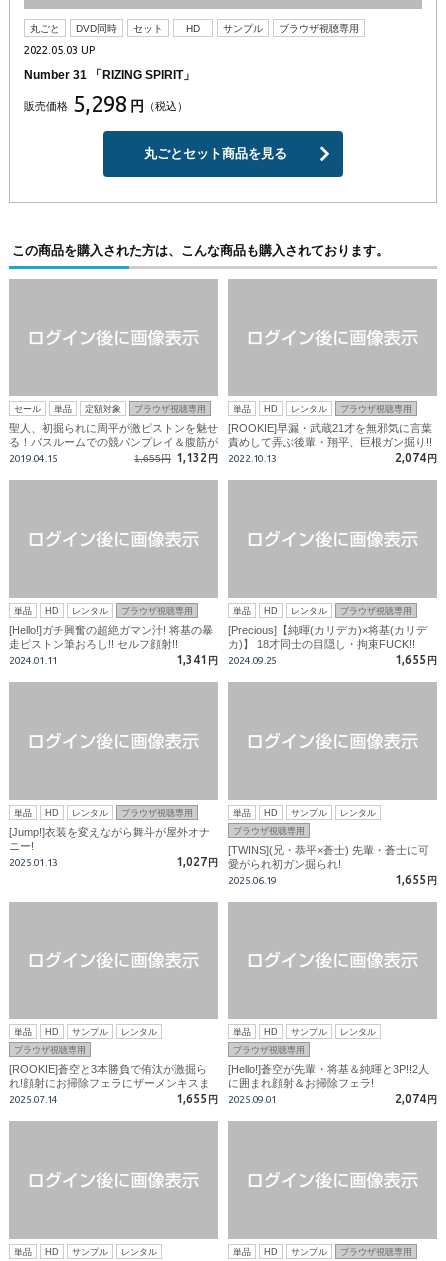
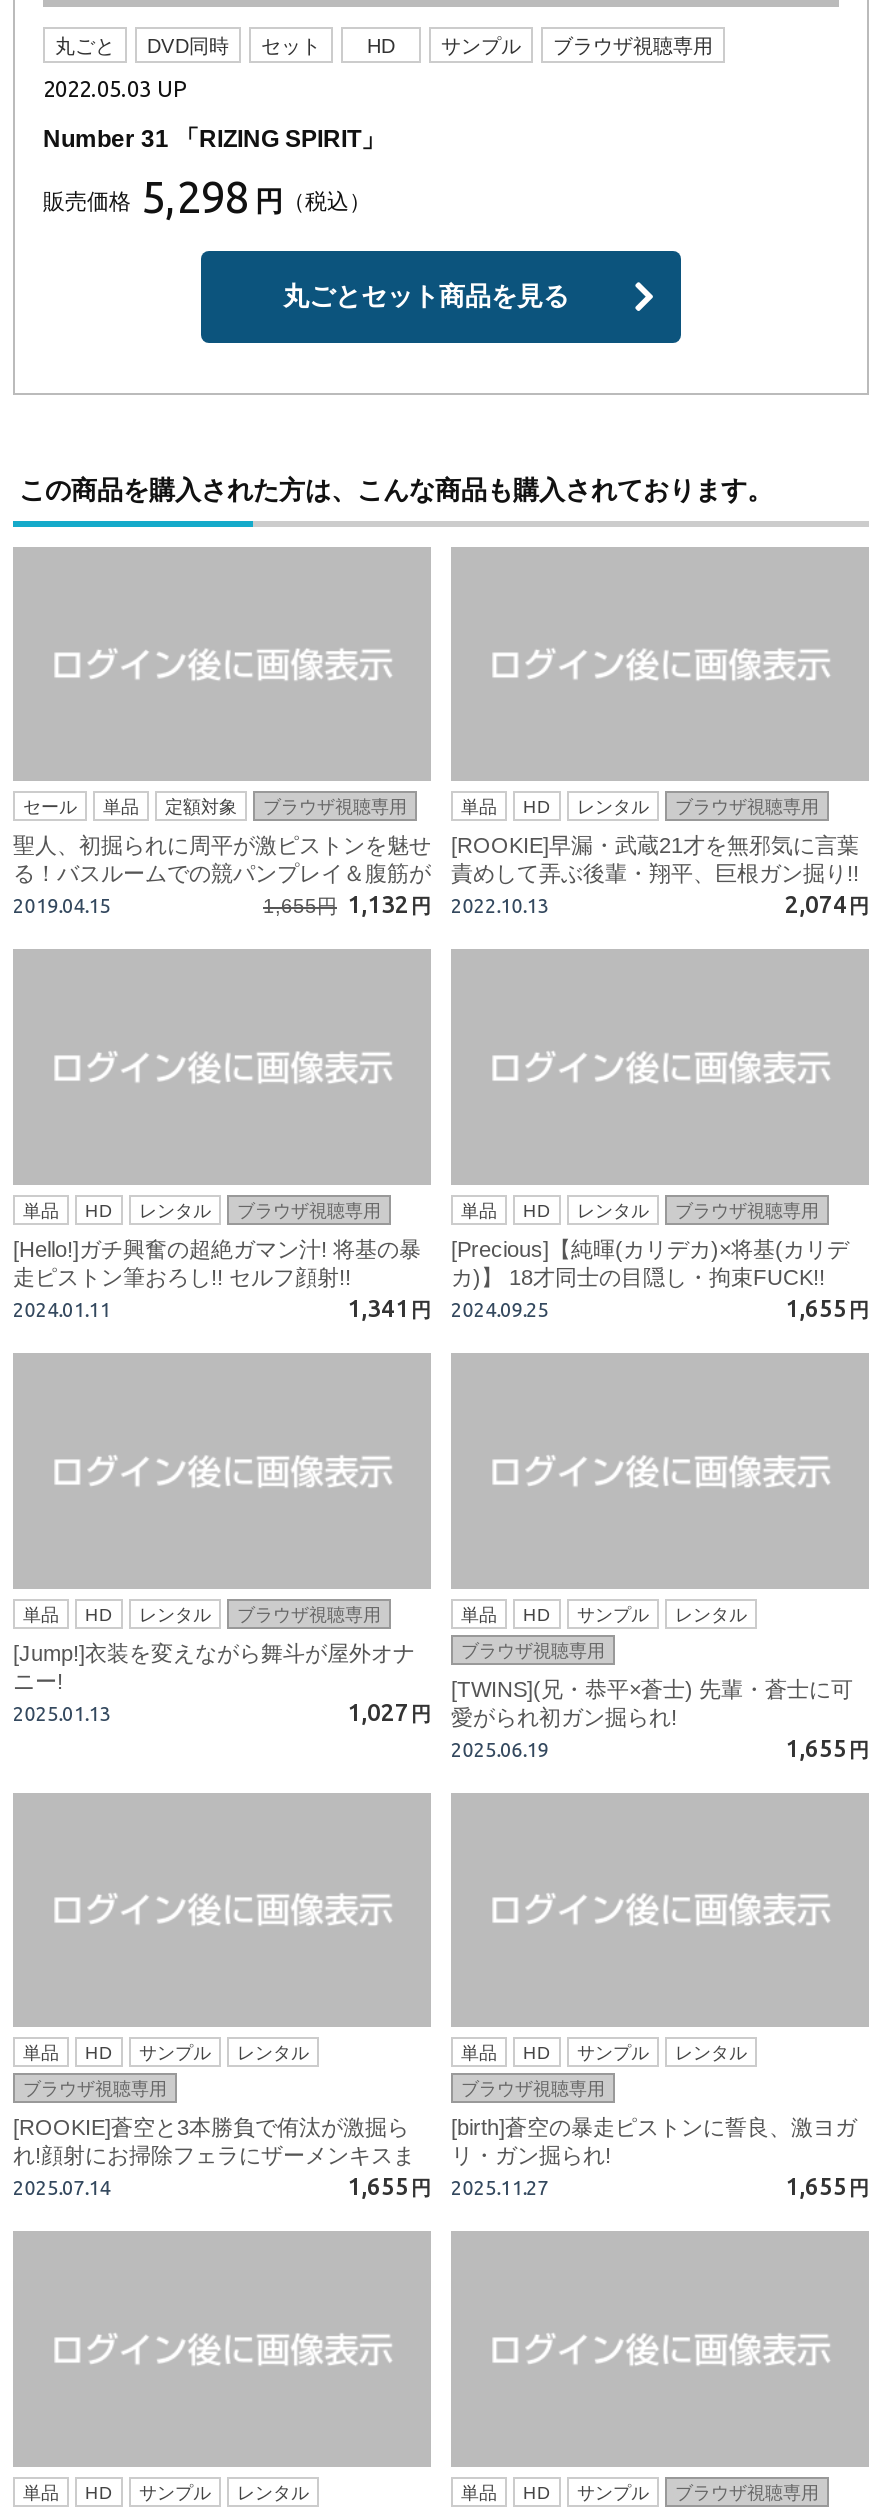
[228,1063,437,1105] [Hello!]蒼空が先輩・将基＆純暉と3P!!2人 | に囲まれ顔射＆お掃除フェラ! | 2025.09.01 | 2,074円 -> [451,2115,869,2199] [birth]蒼空の暴走ピストンに誓良、激ヨガ | リ・ガン掘られ! | 2025.11.27 | 1,655円

